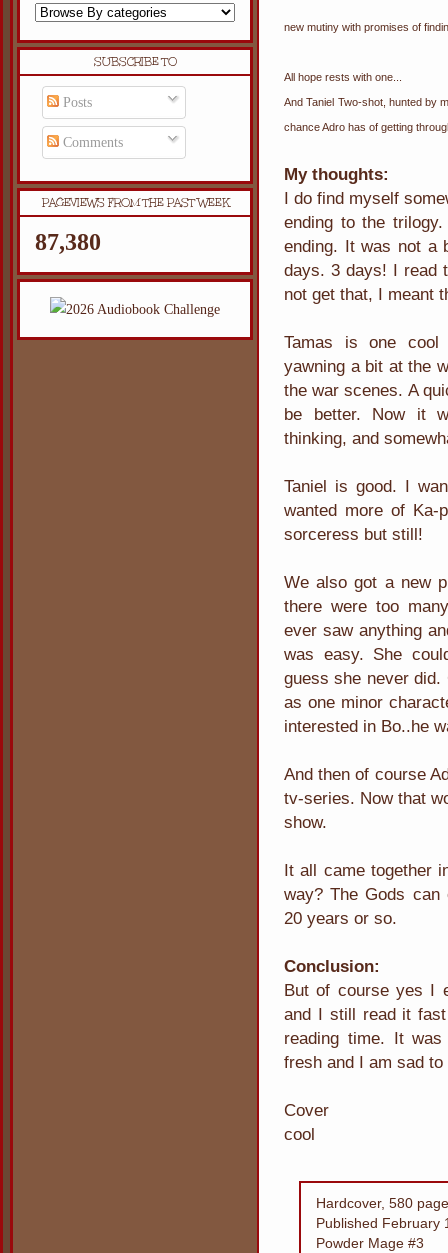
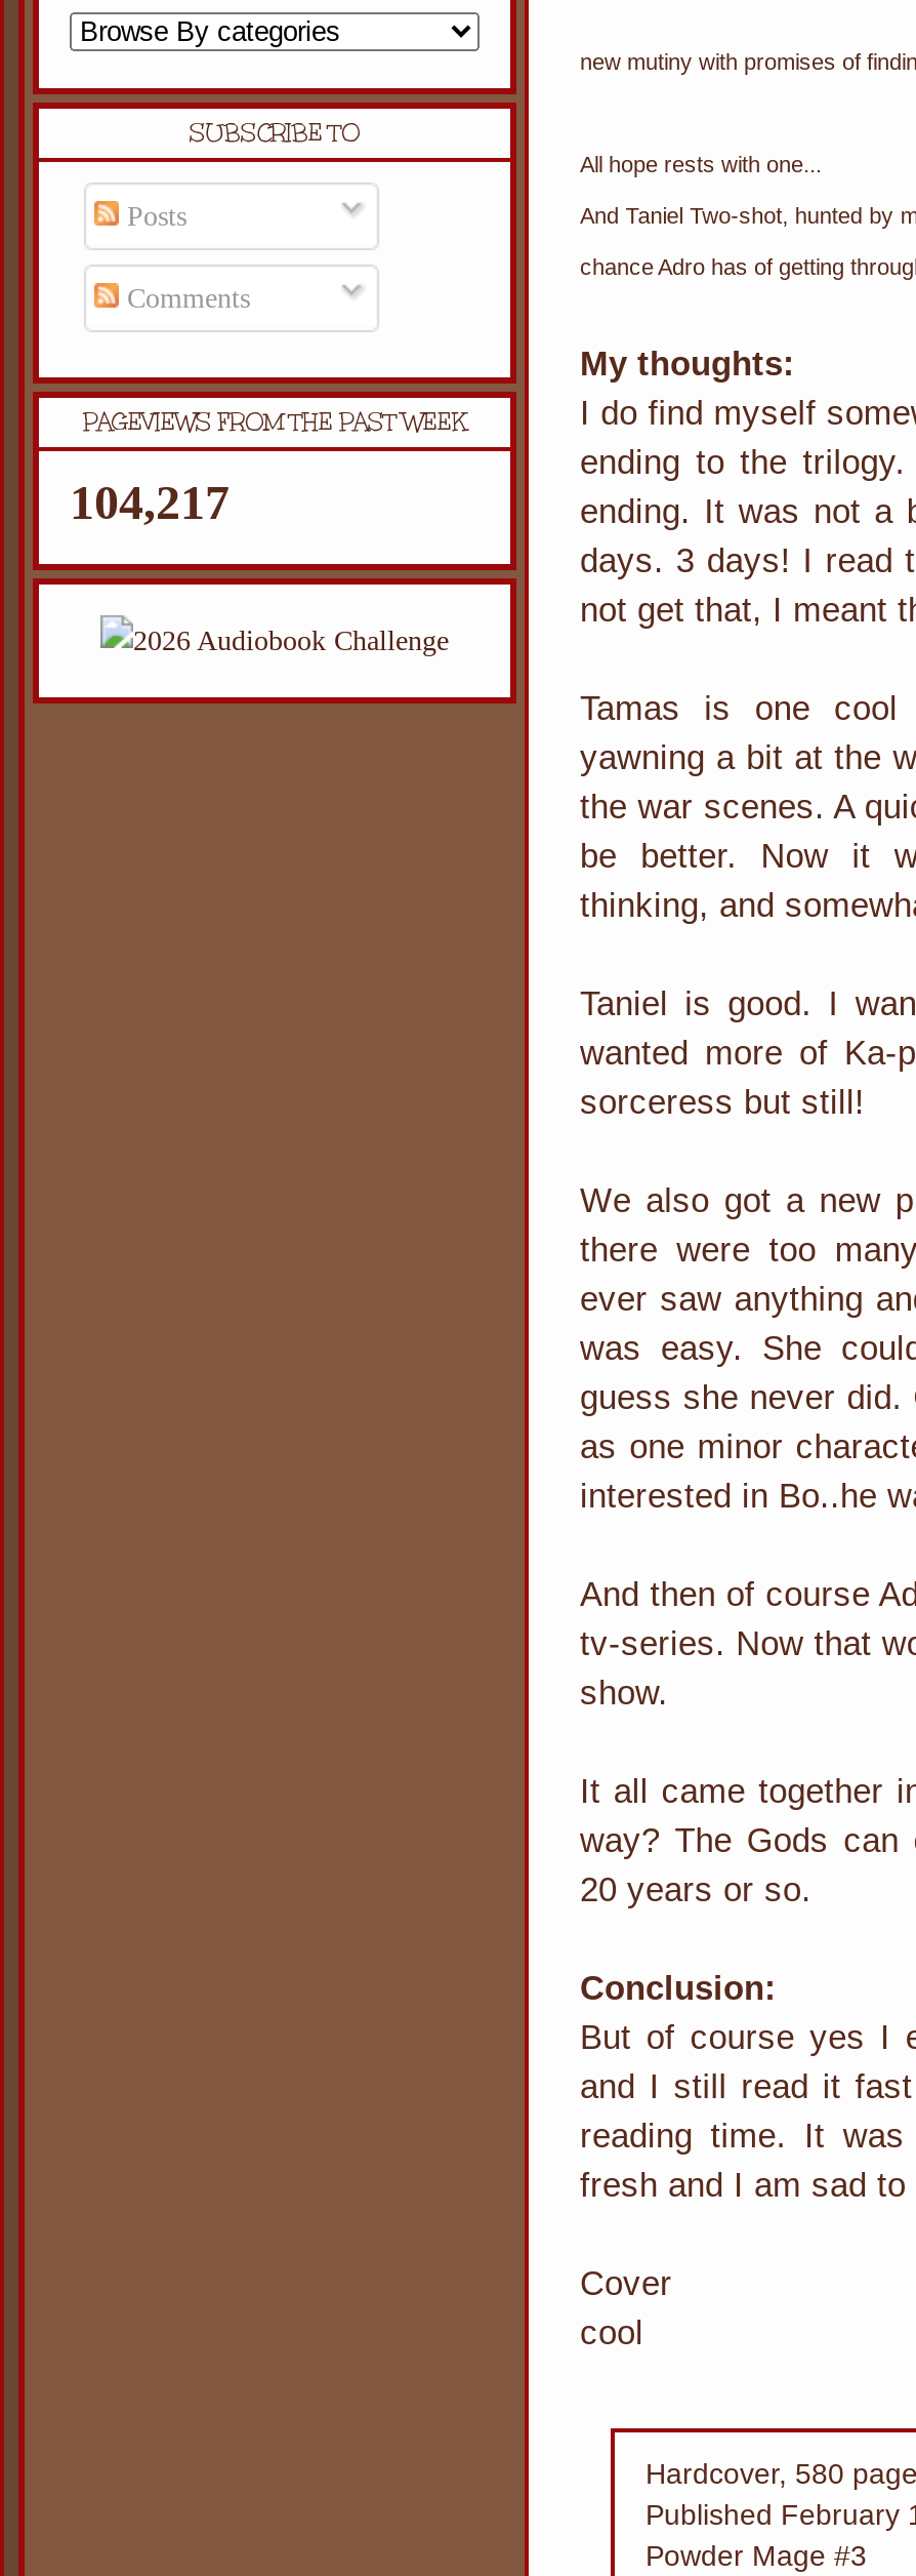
[35,229,101,255] 87,380 -> [70,476,230,529] 104,217

